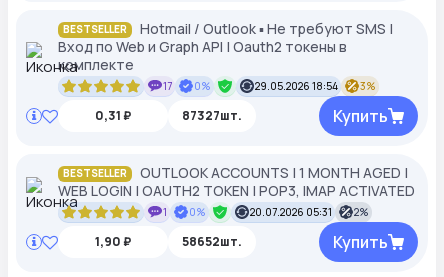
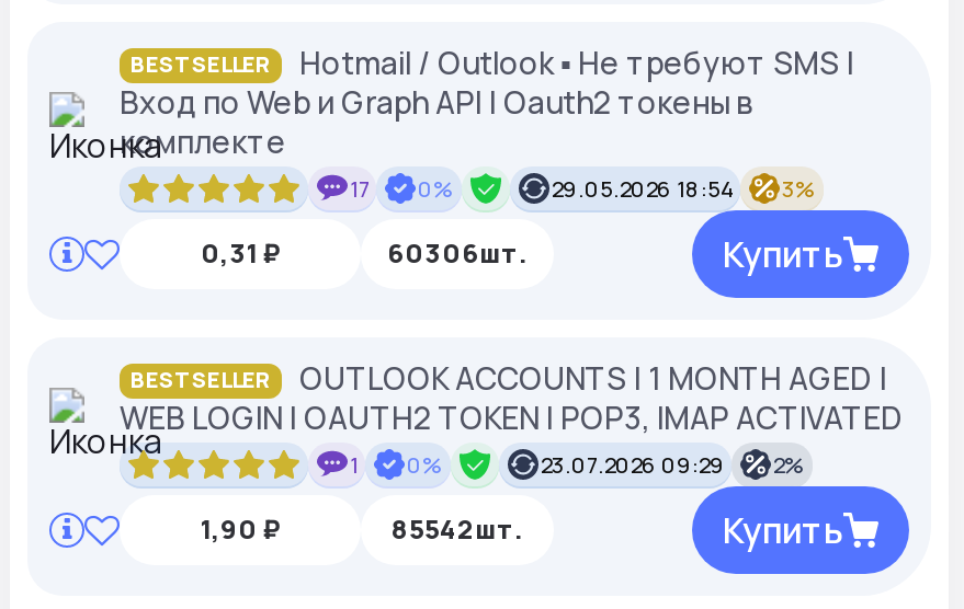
[182,107,242,124] 87327шт. -> [387,234,528,272] 60306шт.
[250,205,369,219] 20.07.2026 05:31 2% -> [541,450,806,480] 23.07.2026 09:29 2%
[182,233,242,250] 58652шт. -> [392,511,523,548] 85542шт.

